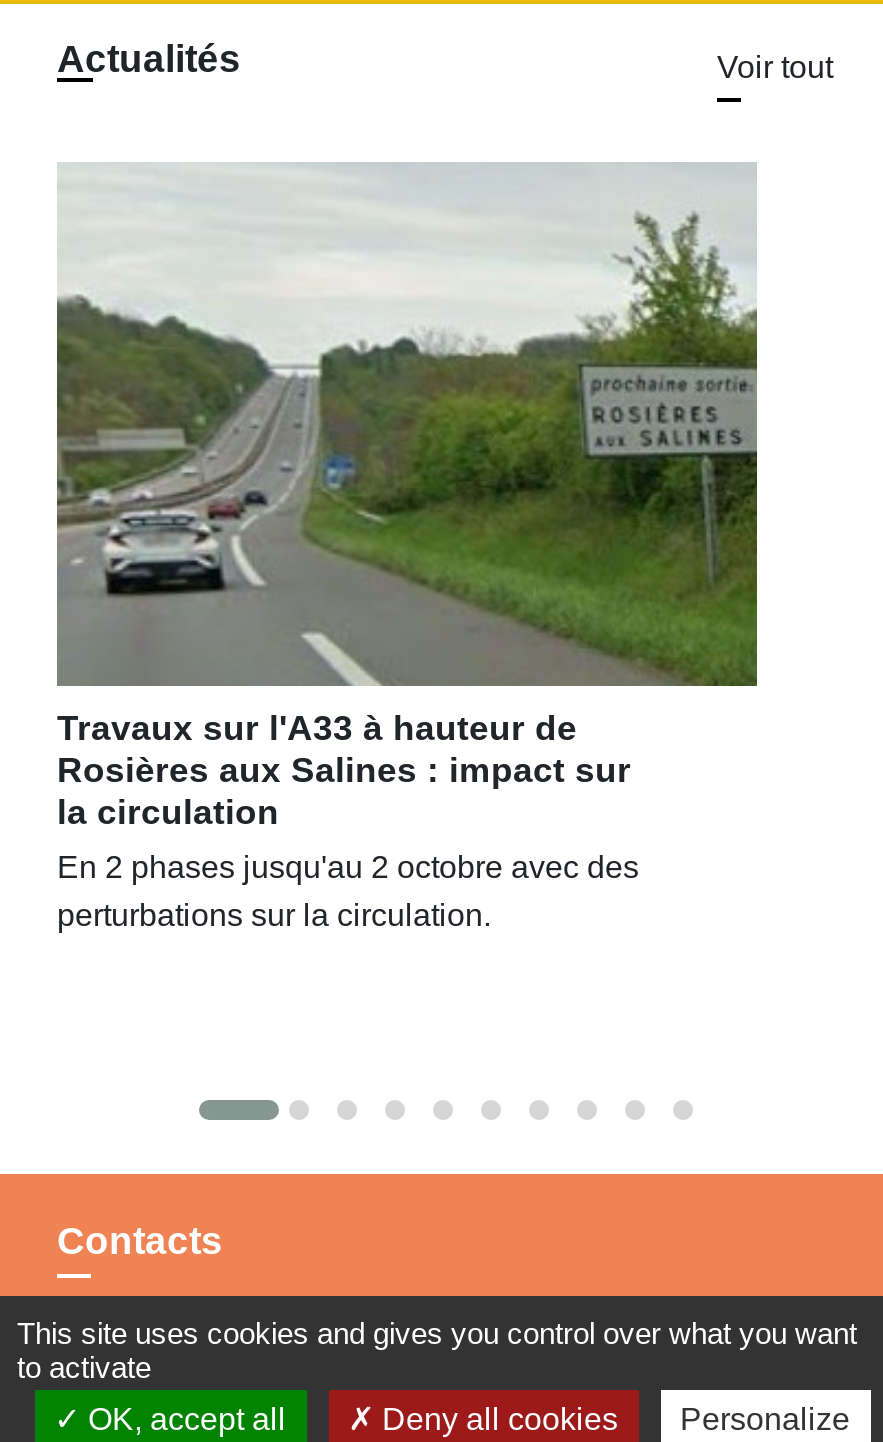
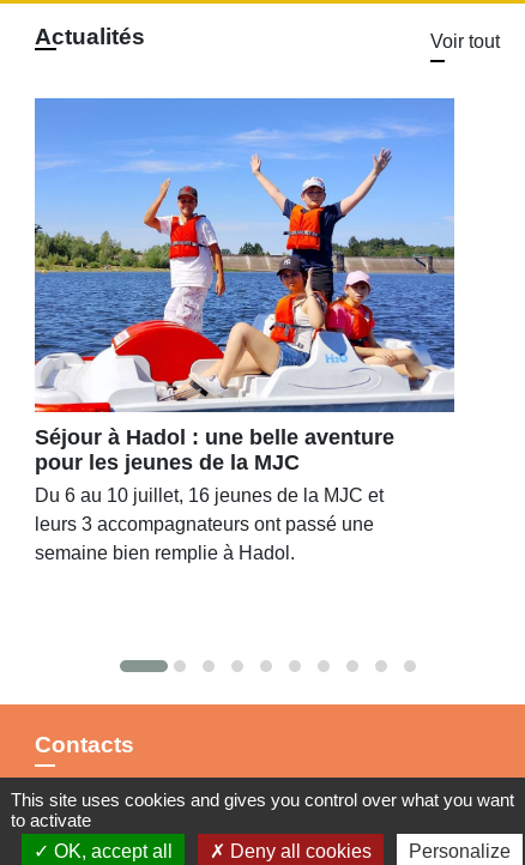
[55,164,759,932] [image] | Travaux sur l'A33 à hauteur de | Rosières aux Salines : impact sur | la circulation | En 2 phases jusqu'au 2 octobre avec des | perturbations sur la circulation. -> [34,98,455,563] [image] | Séjour à Hadol : une belle aventure | pour les jeunes de la MJC | Du 6 au 10 juillet, 16 jeunes de la MJC et | leurs 3 accompagnateurs ont passé une | semaine bien remplie à Hadol.

